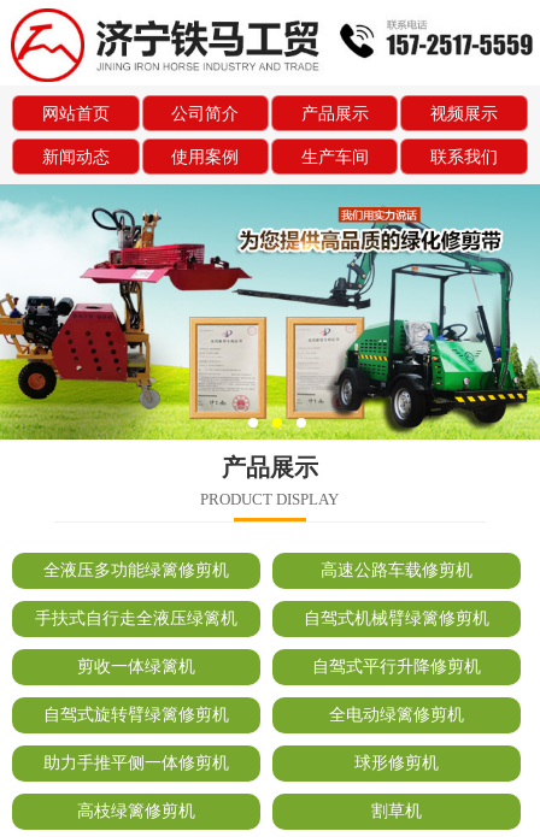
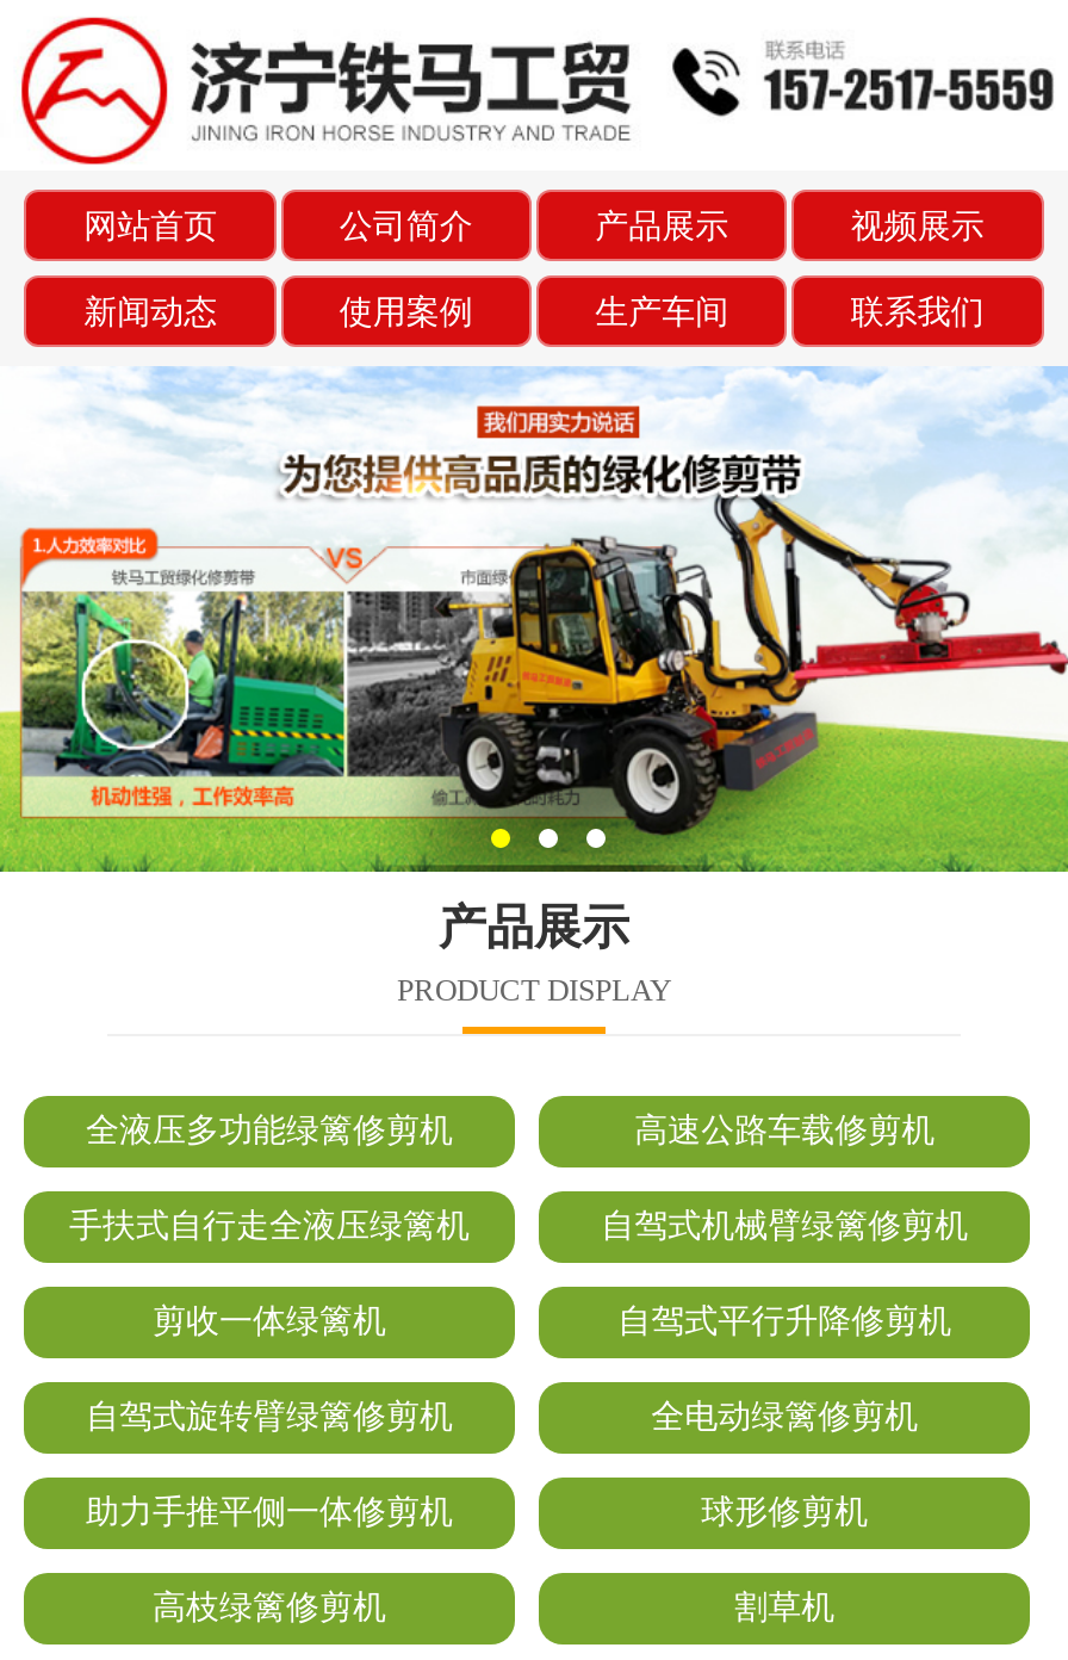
[4,183,536,441] [image] -> [7,366,1061,874] [image]

